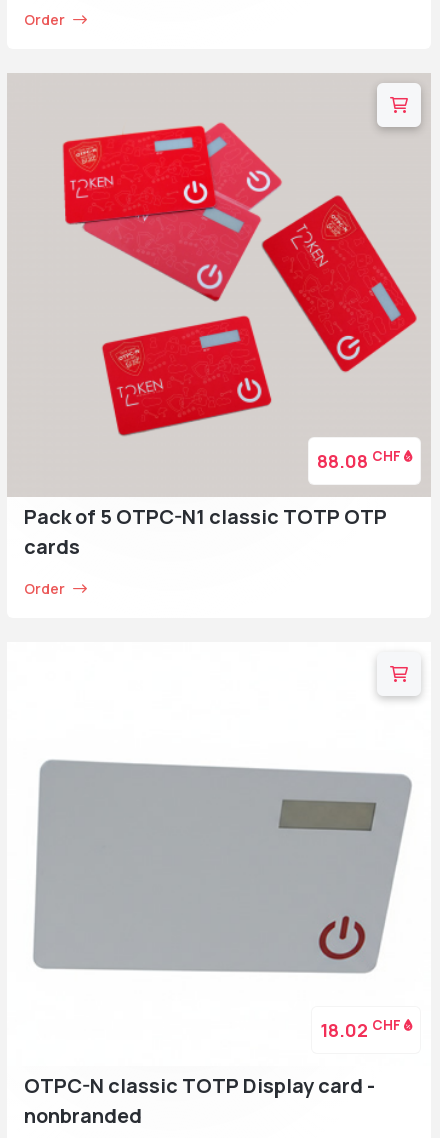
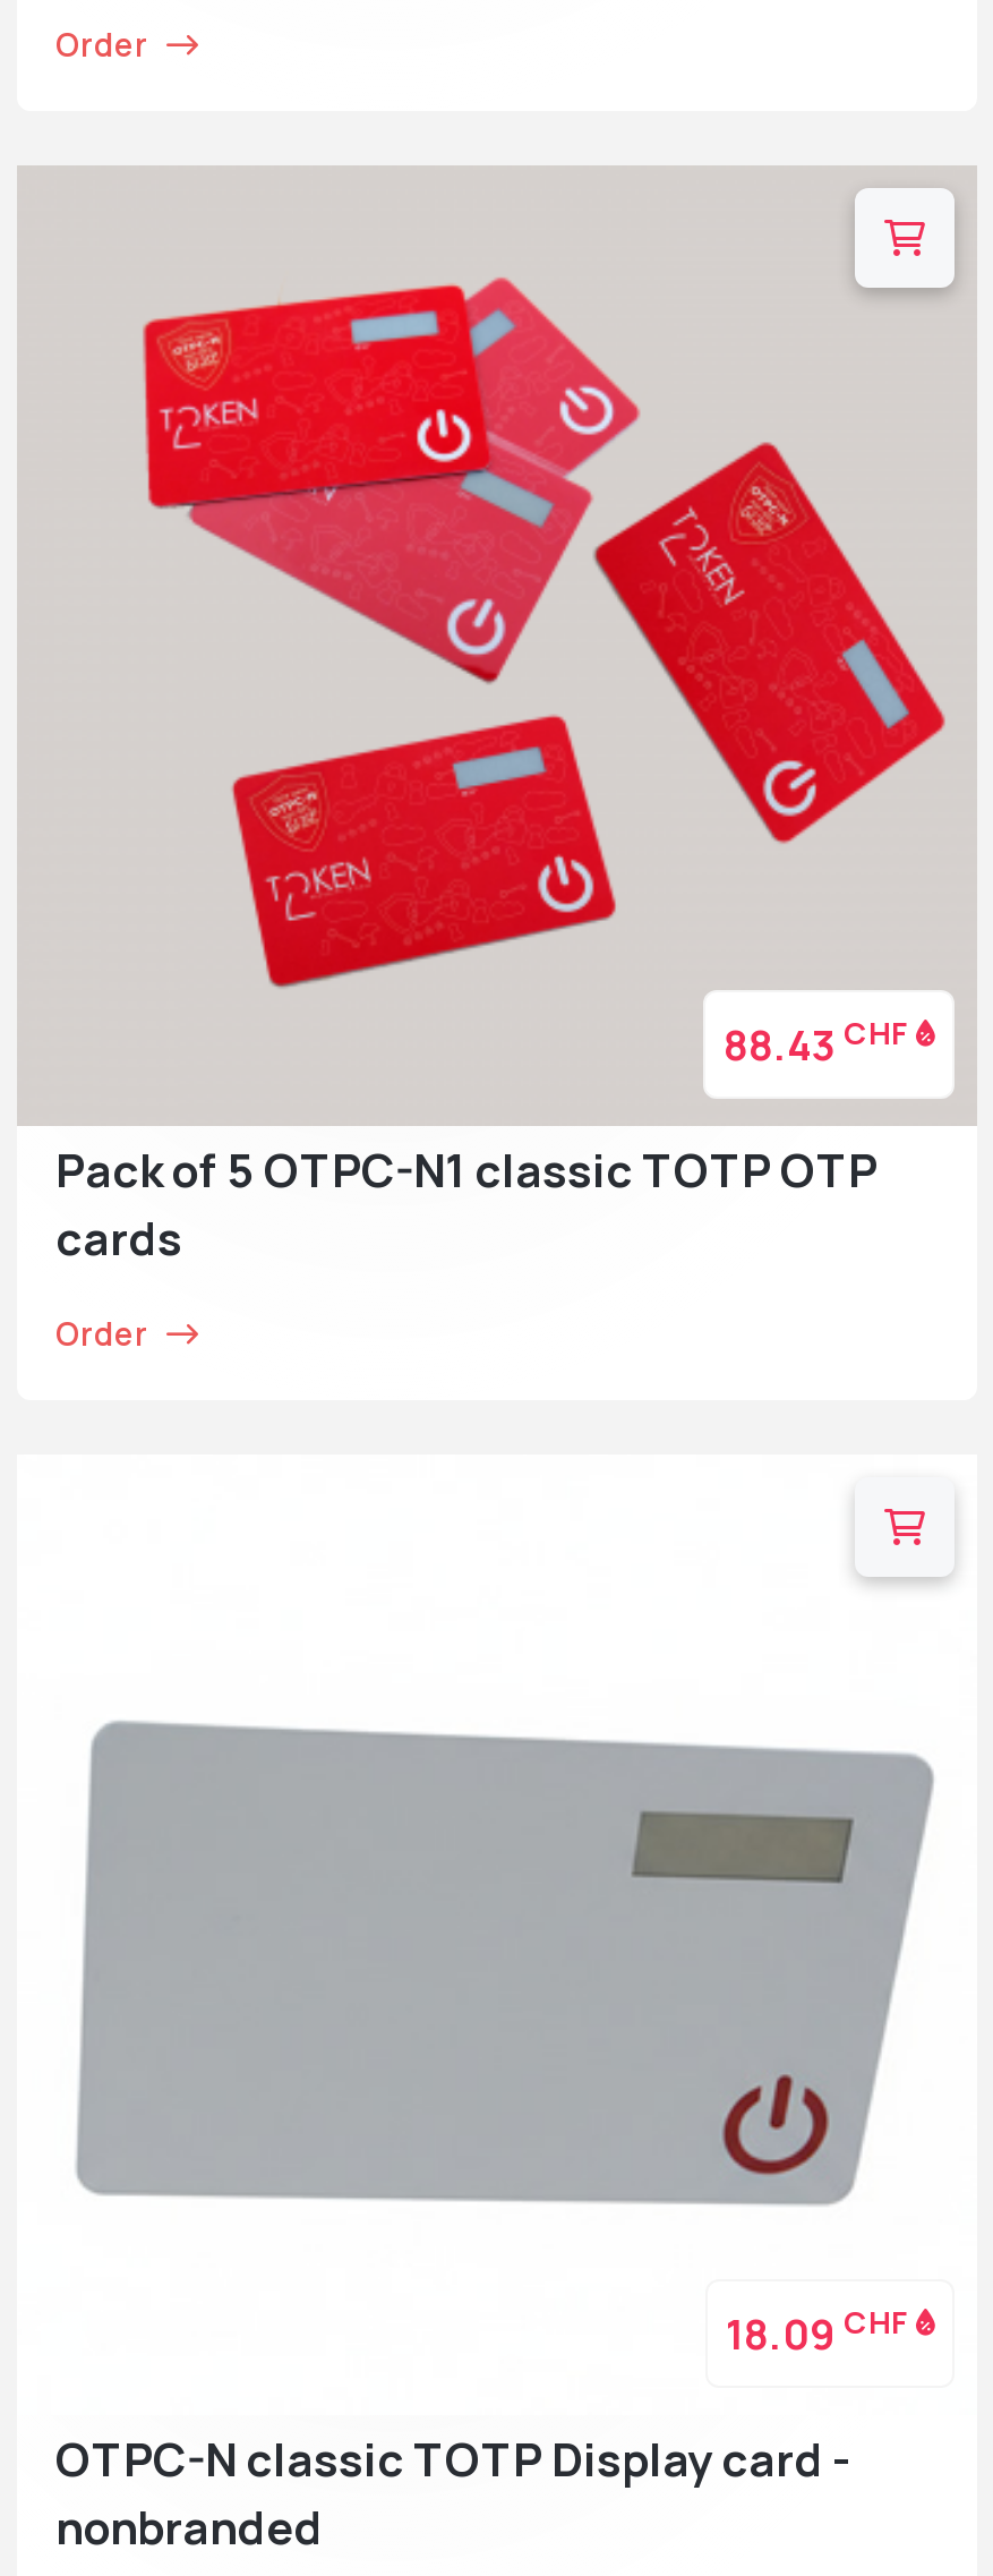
[317,447,404,473] 88.08 CHF -> [724,1013,916,1071] 88.43 CHF
[320,1016,404,1042] 18.02 CHF -> [726,2302,916,2360] 18.09 CHF

